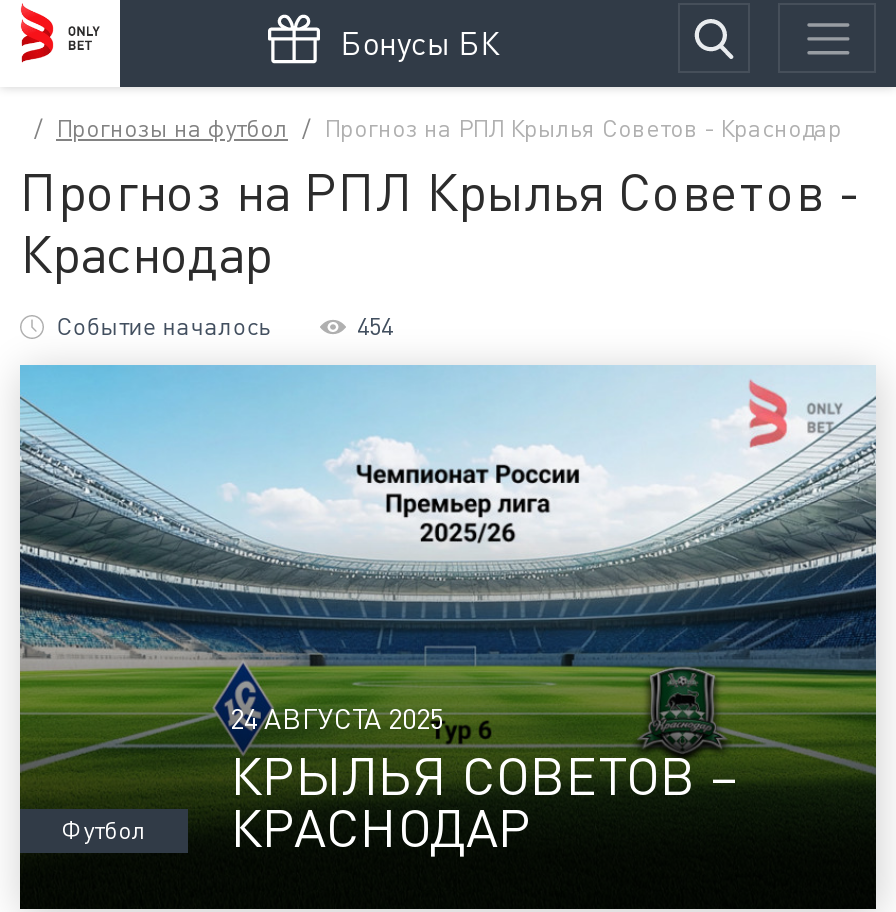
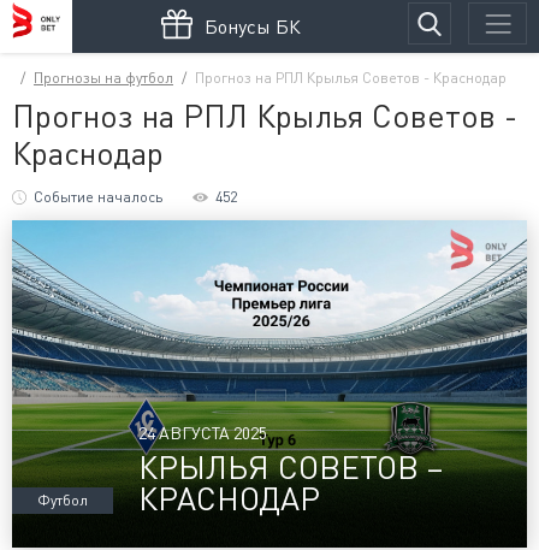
[357,311,393,341] 454 -> [215,188,236,206] 452

